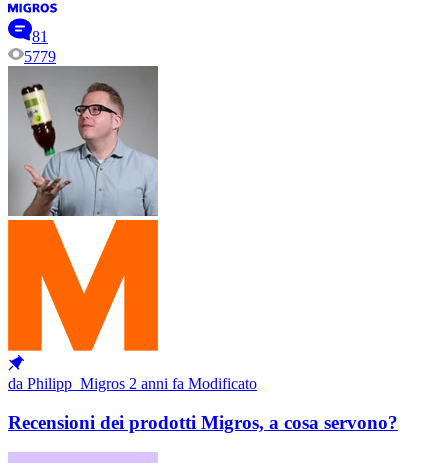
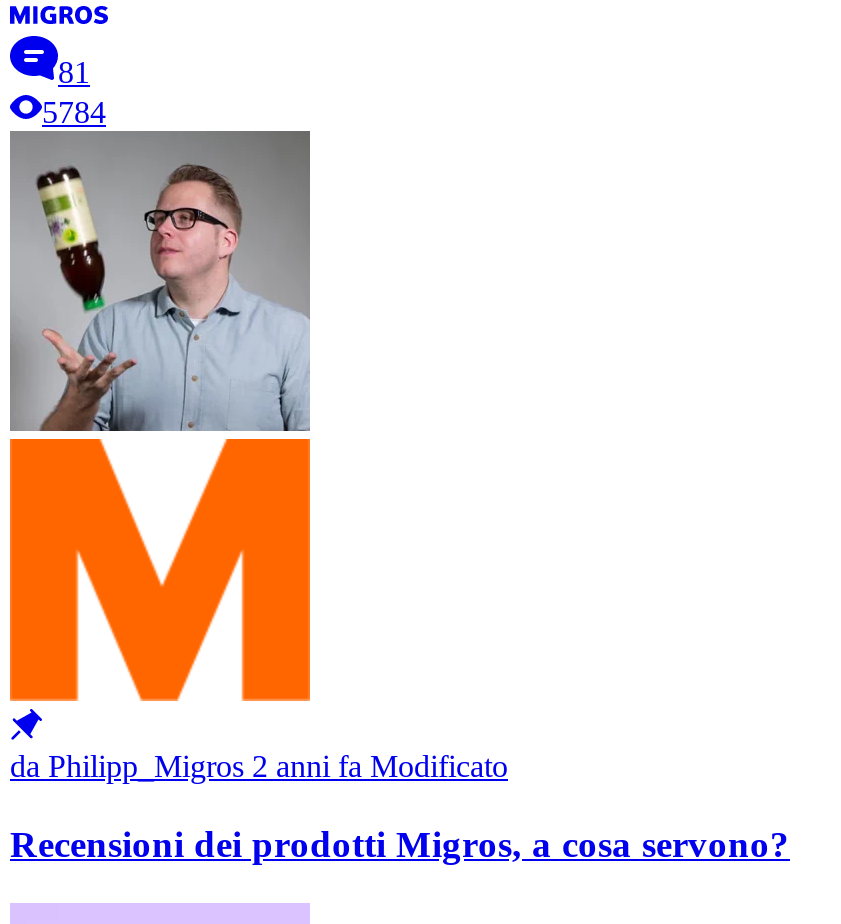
[24,48,56,65] 5779 -> [42,95,106,129] 5784

